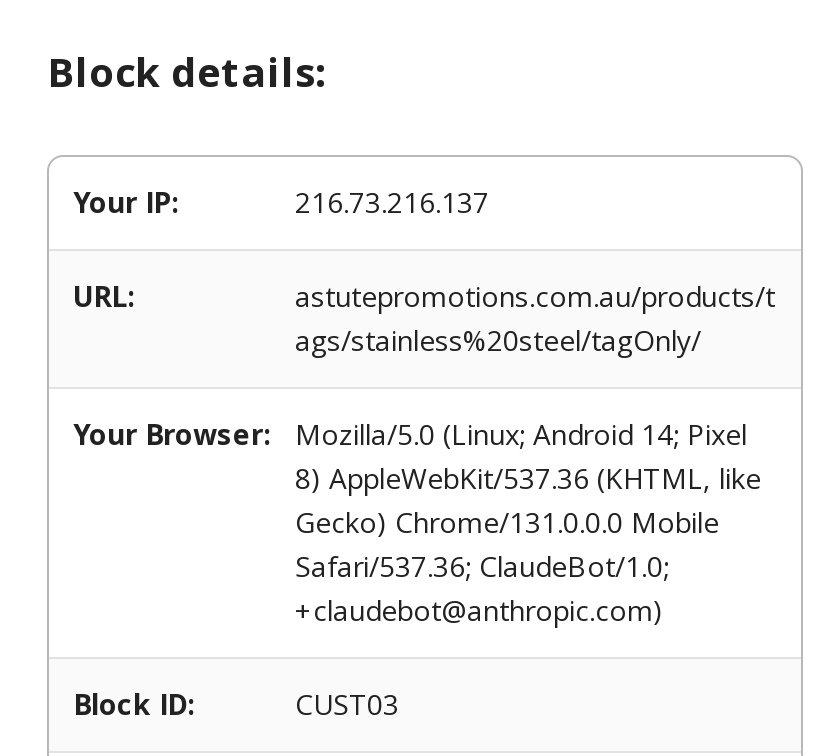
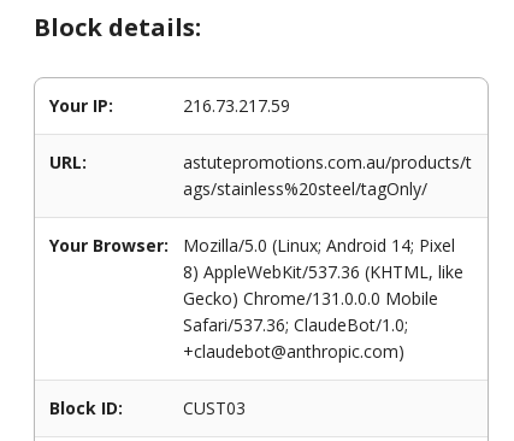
[295,183,489,221] 216.73.216.137 -> [183,94,290,117] 216.73.217.59

